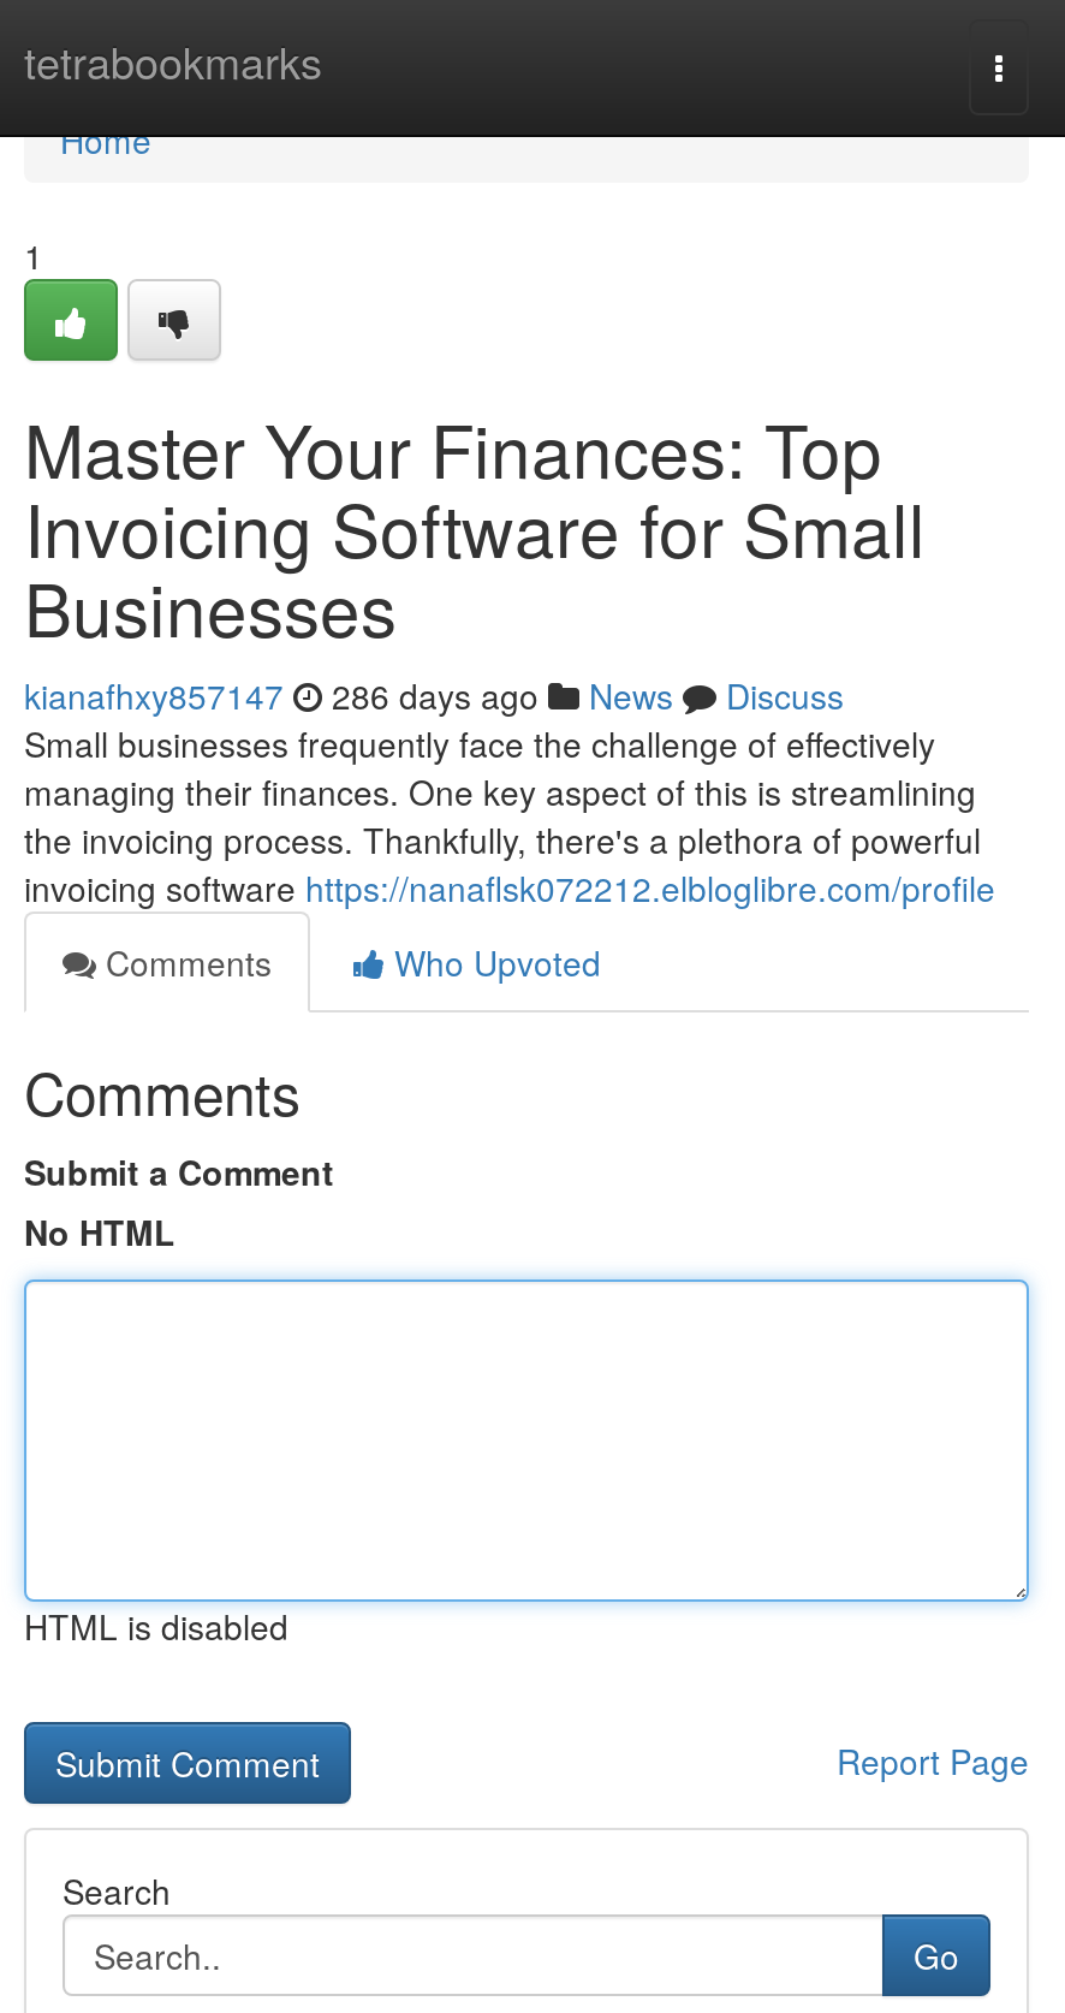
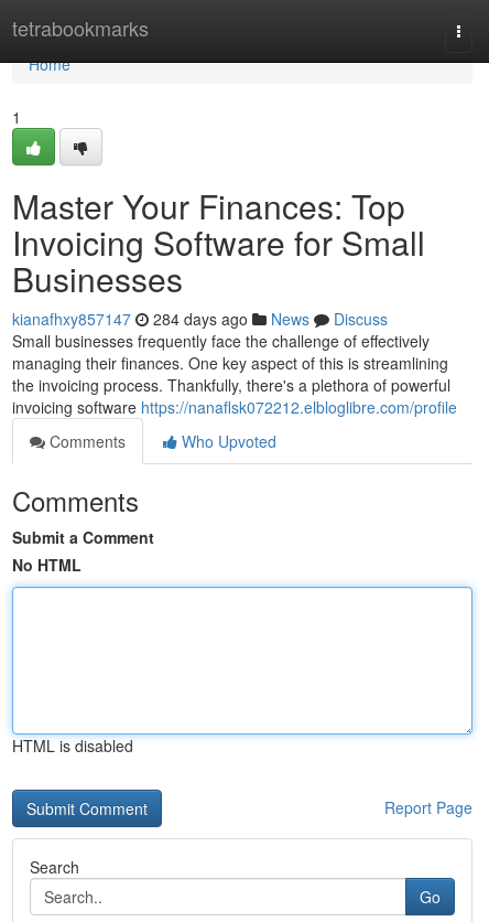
[24,671,844,719] kianafhxy857147 286 days ago News Discuss -> [12,308,388,330] kianafhxy857147 284 days ago News Discuss

